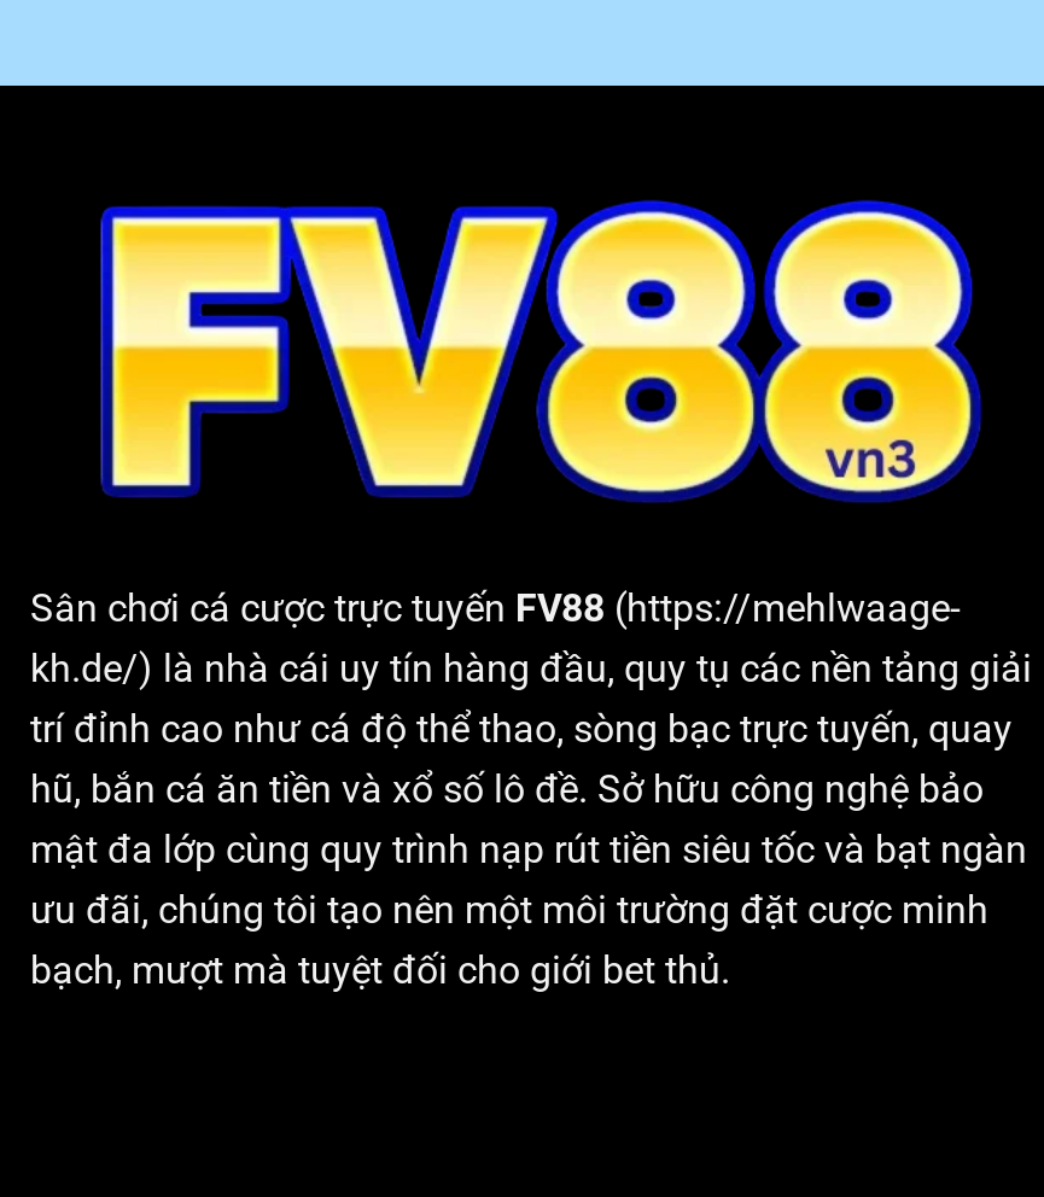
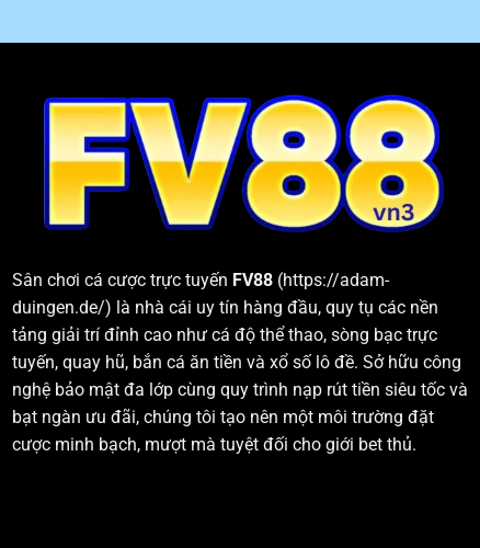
[30,586,1032,994] Sân chơi cá cược trực tuyến FV88 (https://mehlwaage- | kh.de/) là nhà cái uy tín hàng đầu, quy tụ các nền tảng giải | trí đỉnh cao như cá độ thể thao, sòng bạc trực tuyến, quay | hũ, bắn cá ăn tiền và xổ số lô đề. Sở hữu công nghệ bảo | mật đa lớp cùng quy trình nạp rút tiền siêu tốc và bạt ngàn | ưu đãi, chúng tôi tạo nên một môi trường đặt cược minh | bạch, mượt mà tuyệt đối cho giới bet thủ. -> [12,270,468,455] Sân chơi cá cược trực tuyến FV88 (https://adam- | duingen.de/) là nhà cái uy tín hàng đầu, quy tụ các nền | tảng giải trí đỉnh cao như cá độ thể thao, sòng bạc trực | tuyến, quay hũ, bắn cá ăn tiền và xổ số lô đề. Sở hữu công | nghệ bảo mật đa lớp cùng quy trình nạp rút tiền siêu tốc và | bạt ngàn ưu đãi, chúng tôi tạo nên một môi trường đặt | cược minh bạch, mượt mà tuyệt đối cho giới bet thủ.

